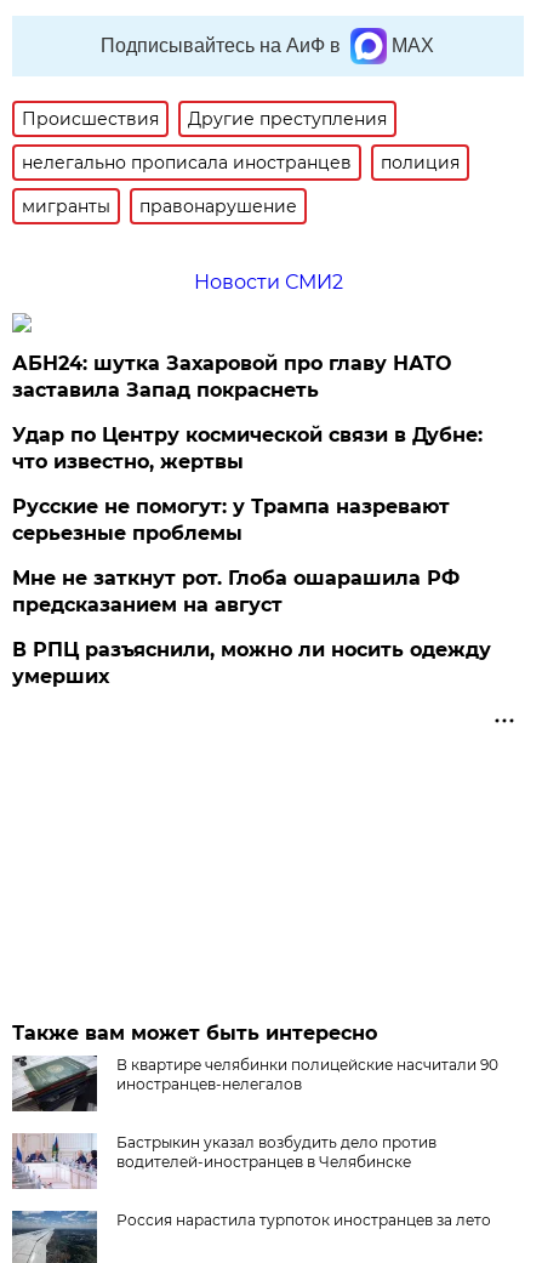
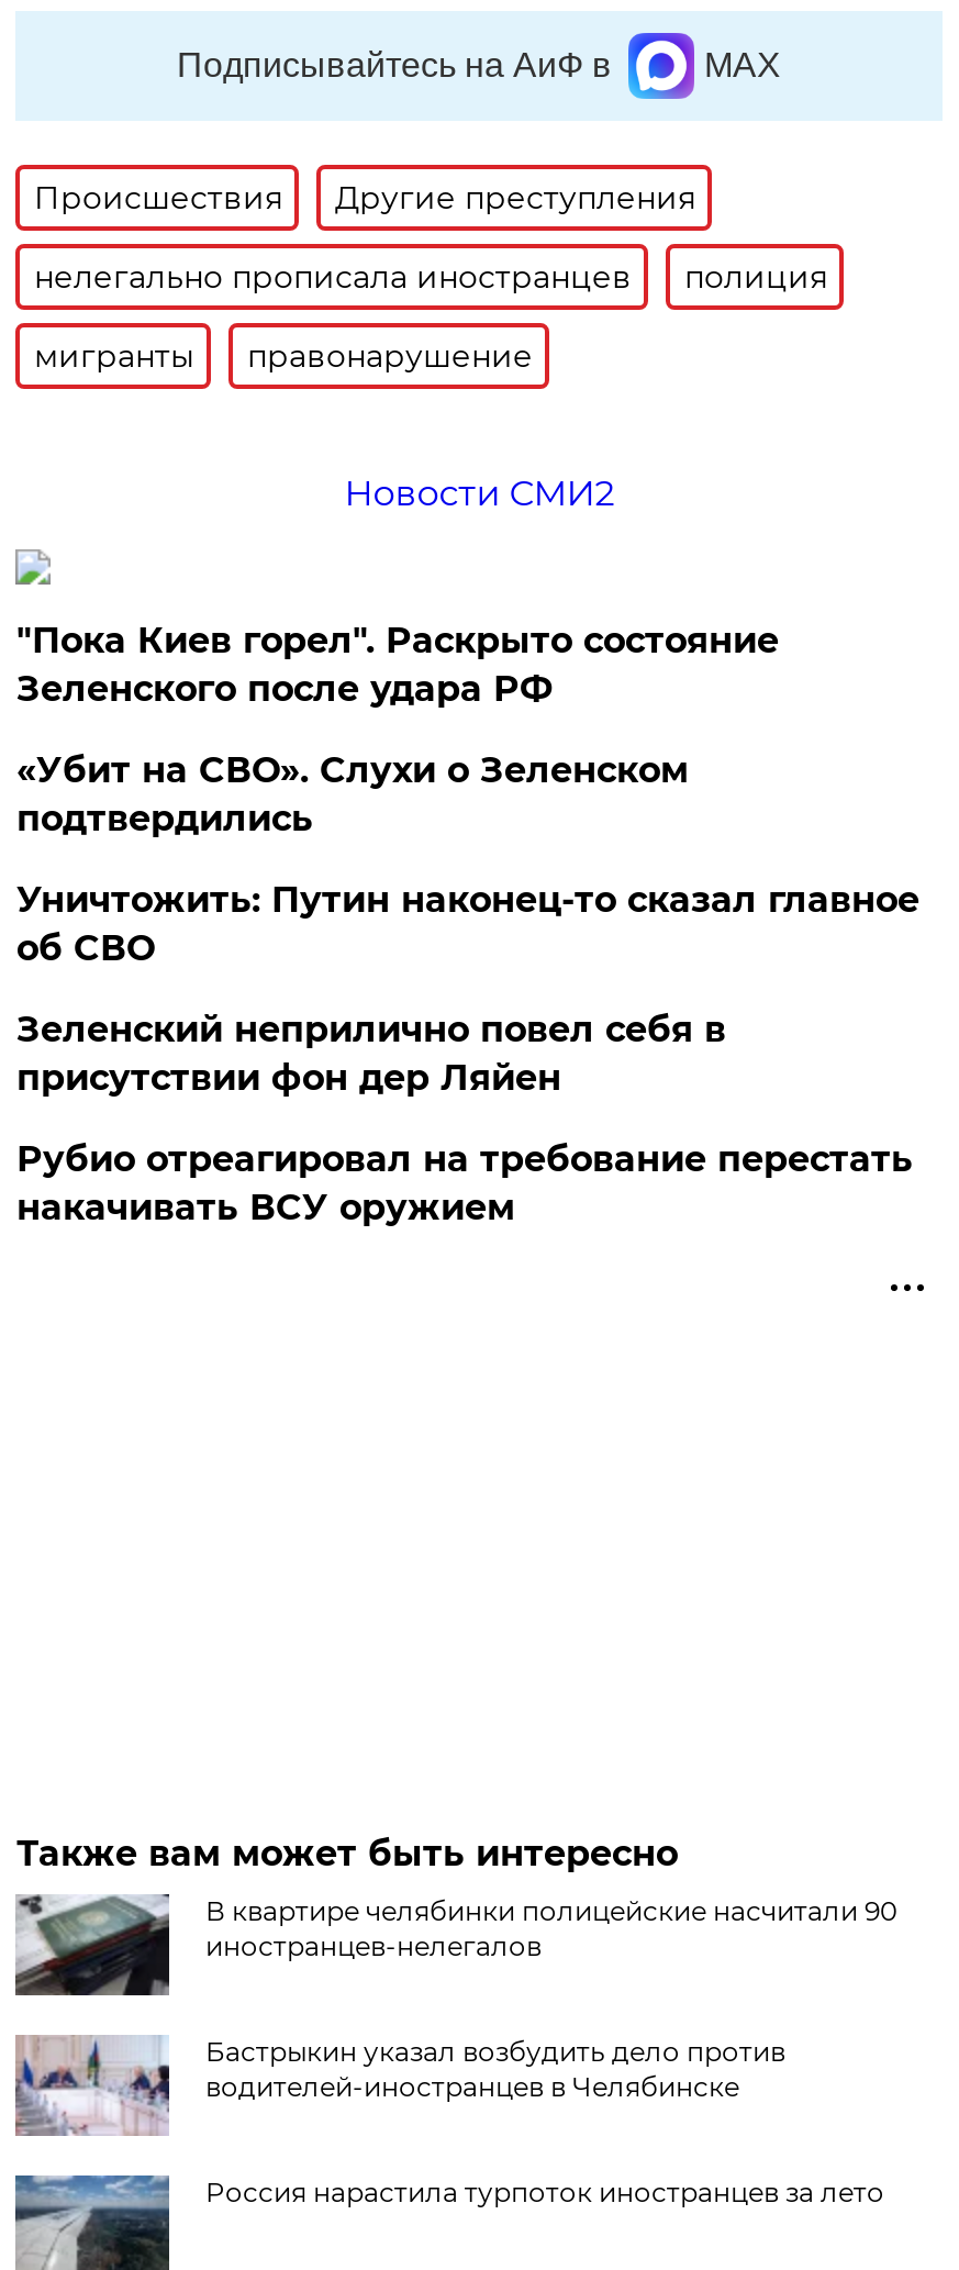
[13,352,452,402] АБН24: шутка Захаровой про главу НАТО | заставила Запад покраснеть -> [16,620,779,710] "Пока Киев горел". Раскрыто состояние | Зеленского после удара РФ
[13,423,483,473] Удар по Центру космической связи в Дубне: | что известно, жертвы -> [16,749,689,839] «Убит на СВО». Слухи о Зеленском | подтвердились
[13,495,450,545] Русские не помогут: у Трампа назревают | серьезные проблемы -> [16,879,919,969] Уничтожить: Путин наконец-то сказал главное | об СВО
[13,567,460,616] Мне не заткнут рот. Глоба ошарашила РФ | предсказанием на август -> [16,1009,726,1099] Зеленский неприлично повел cебя в | присутствии фон дер Ляйен
[13,638,492,688] В РПЦ разъяснили, можно ли носить одежду | умерших -> [16,1138,913,1228] Рубио отреагировал на требование перестать | накачивать ВСУ оружием

